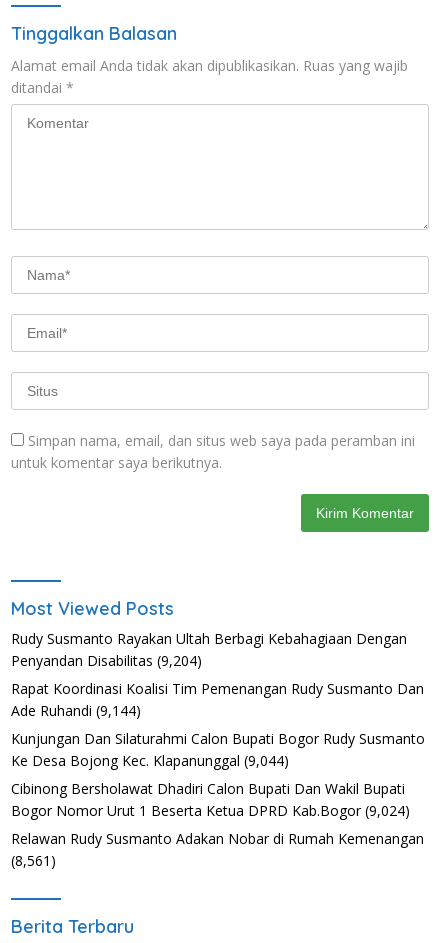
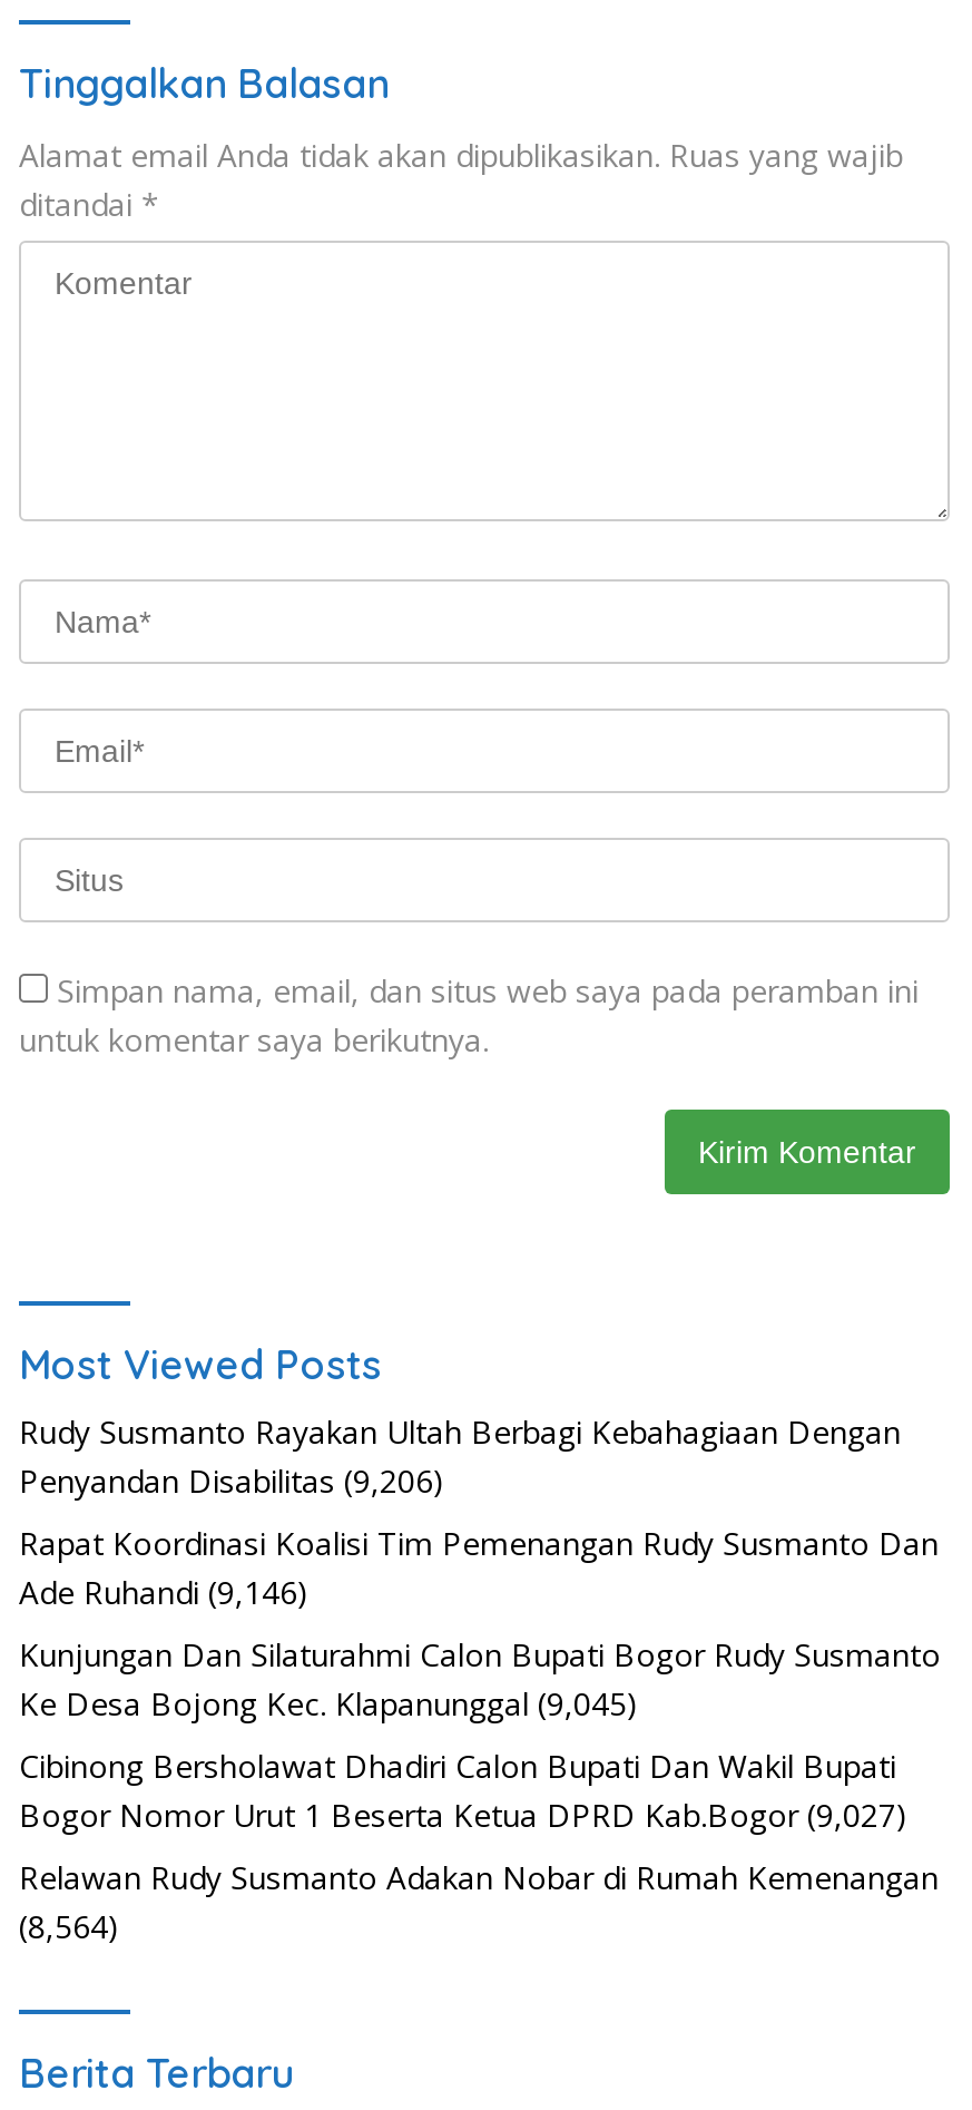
[11,650,202,669] Penyandan Disabilitas (9,204) -> [19,1458,444,1501] Penyandan Disabilitas (9,206)
[11,700,141,719] Ade Ruhandi (9,144) -> [19,1570,308,1612] Ade Ruhandi (9,146)
[11,750,289,769] Ke Desa Bojong Kec. Klapanunggal (9,044) -> [19,1681,638,1723] Ke Desa Bojong Kec. Klapanunggal (9,045)
[11,800,410,819] Bogor Nomor Urut 1 Beserta Ketua DPRD Kab.Bogor (9,024) -> [19,1792,907,1835] Bogor Nomor Urut 1 Beserta Ketua DPRD Kab.Bogor (9,027)
[11,850,56,869] (8,561) -> [19,1904,119,1946] (8,564)

